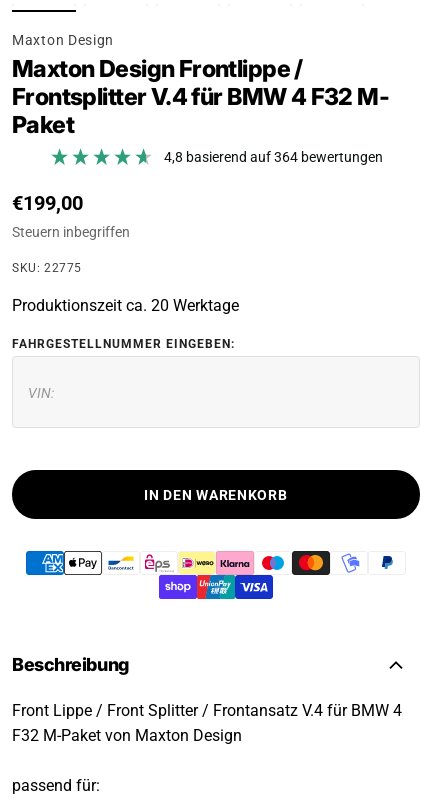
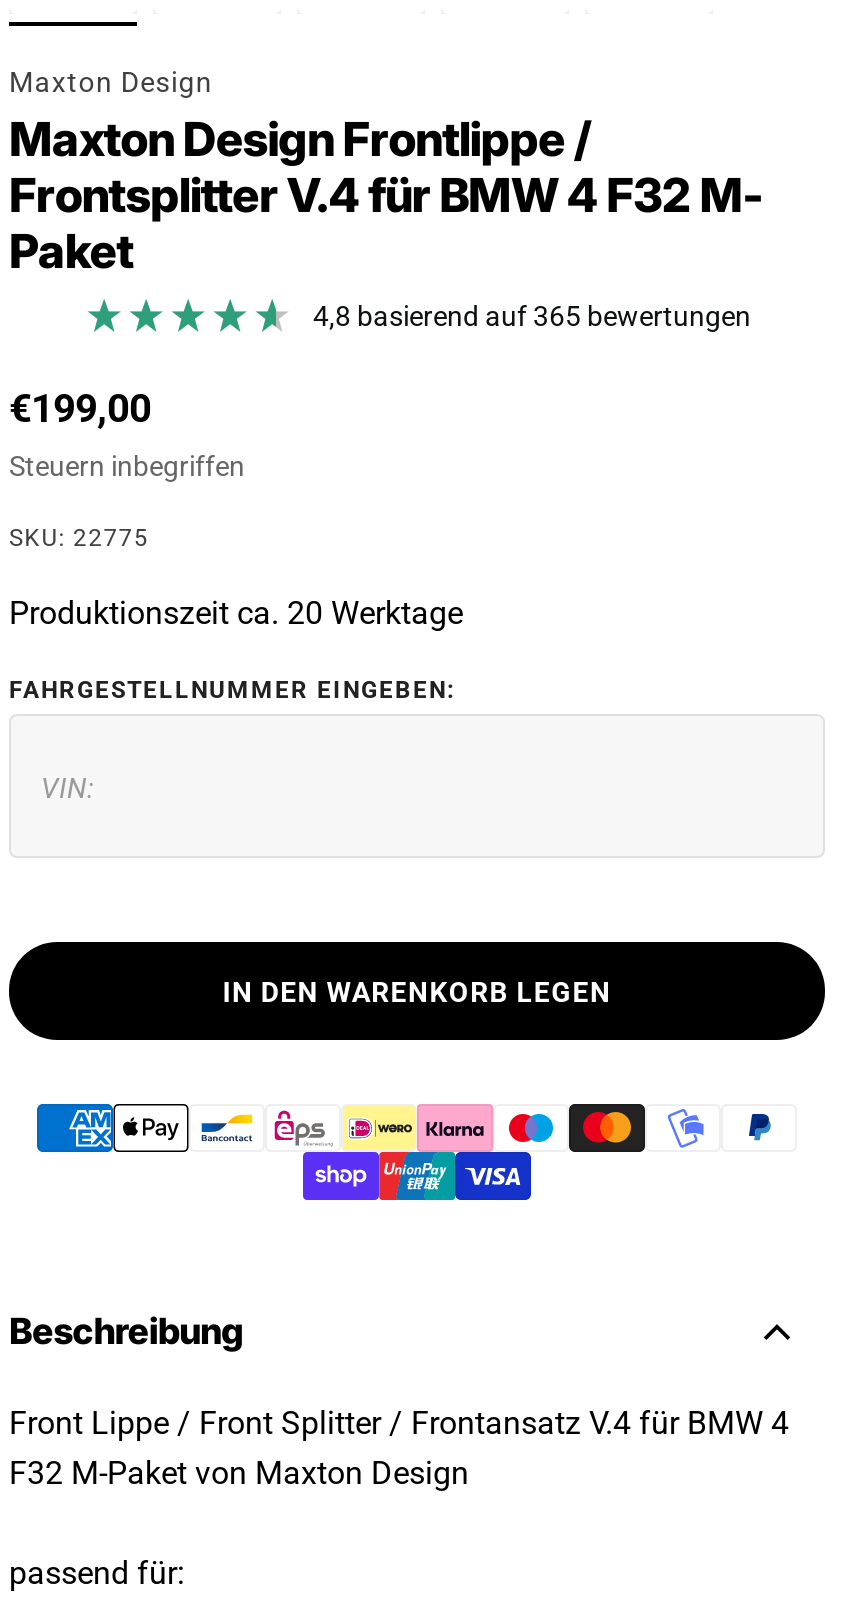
[164,149,383,165] 4,8 basierend auf 364 bewertungen -> [313,300,751,332] 4,8 basierend auf 365 bewertungen
[144,486,288,502] IN DEN WARENKORB -> [223,975,611,1007] IN DEN WARENKORB LEGEN

